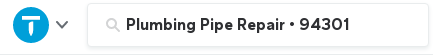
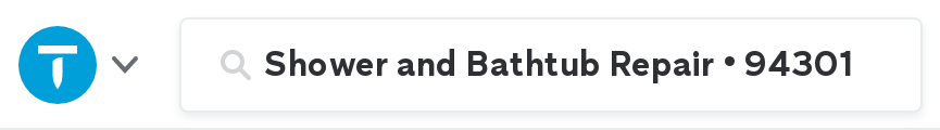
[126,15,349,34] Plumbing Pipe Repair • 94301 -> [264,43,853,84] Shower and Bathtub Repair • 94301

